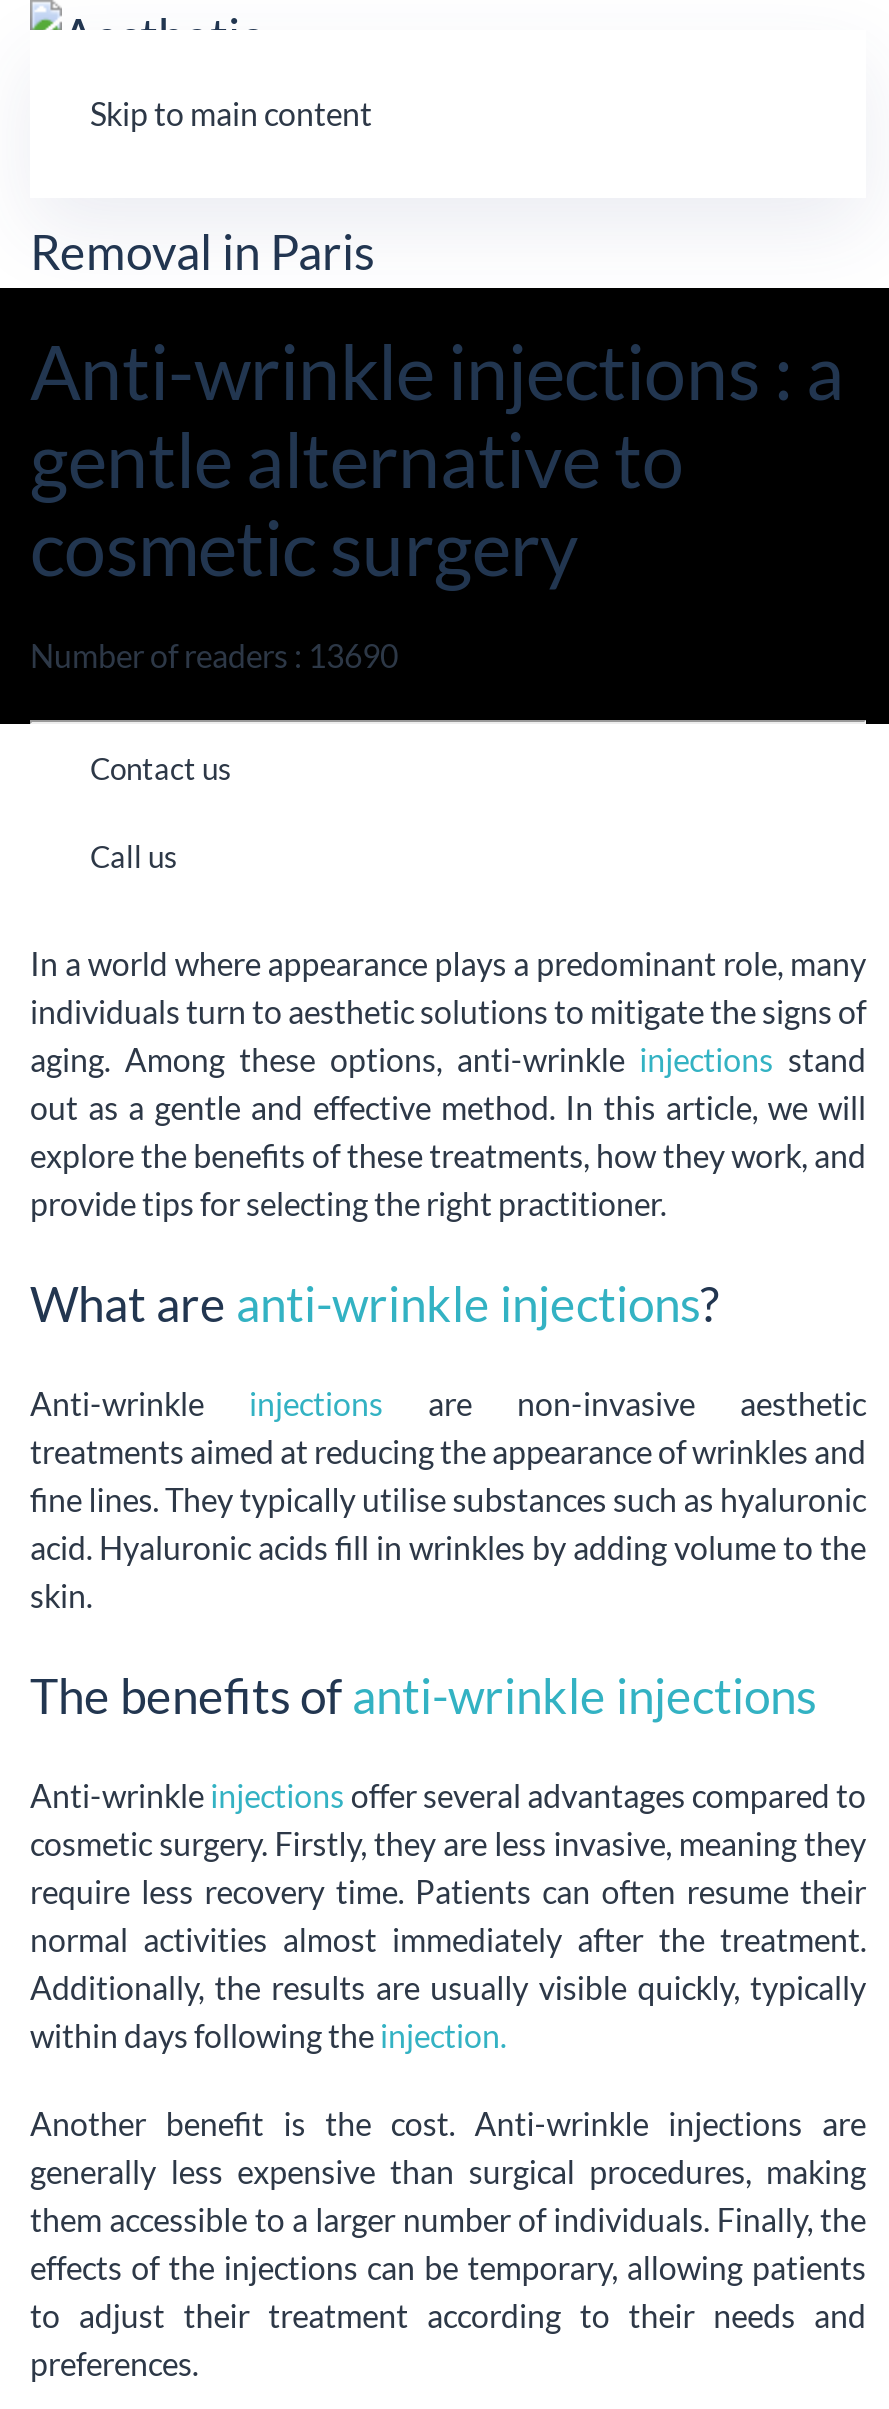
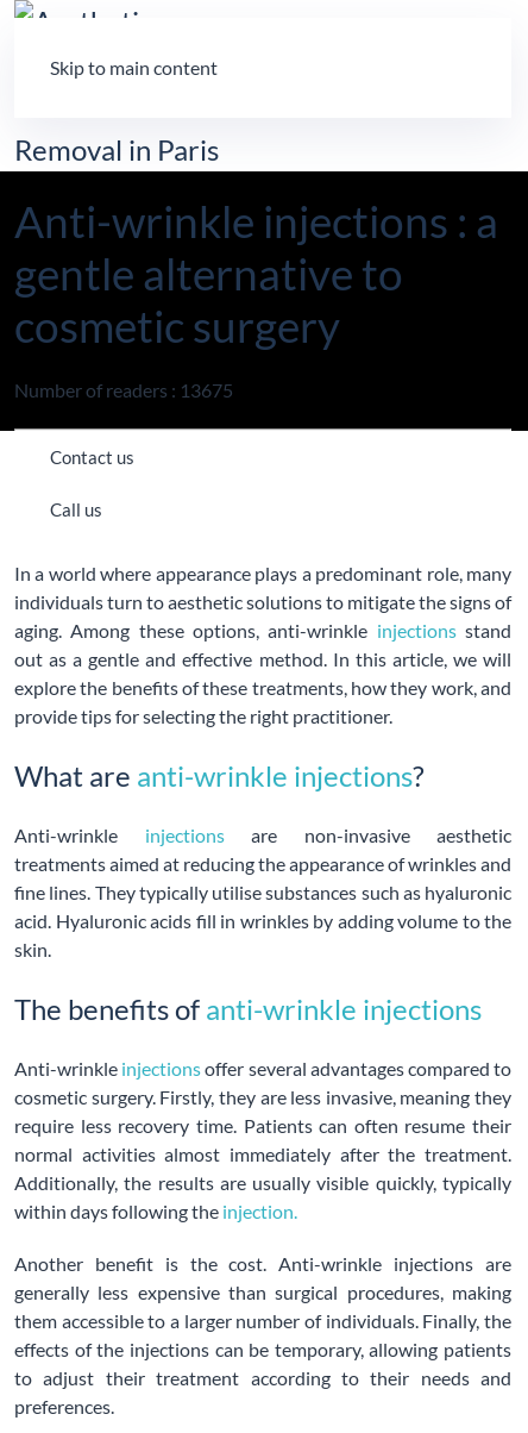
[30,636,398,674] Number of readers : 13690 -> [14,378,233,401] Number of readers : 13675

